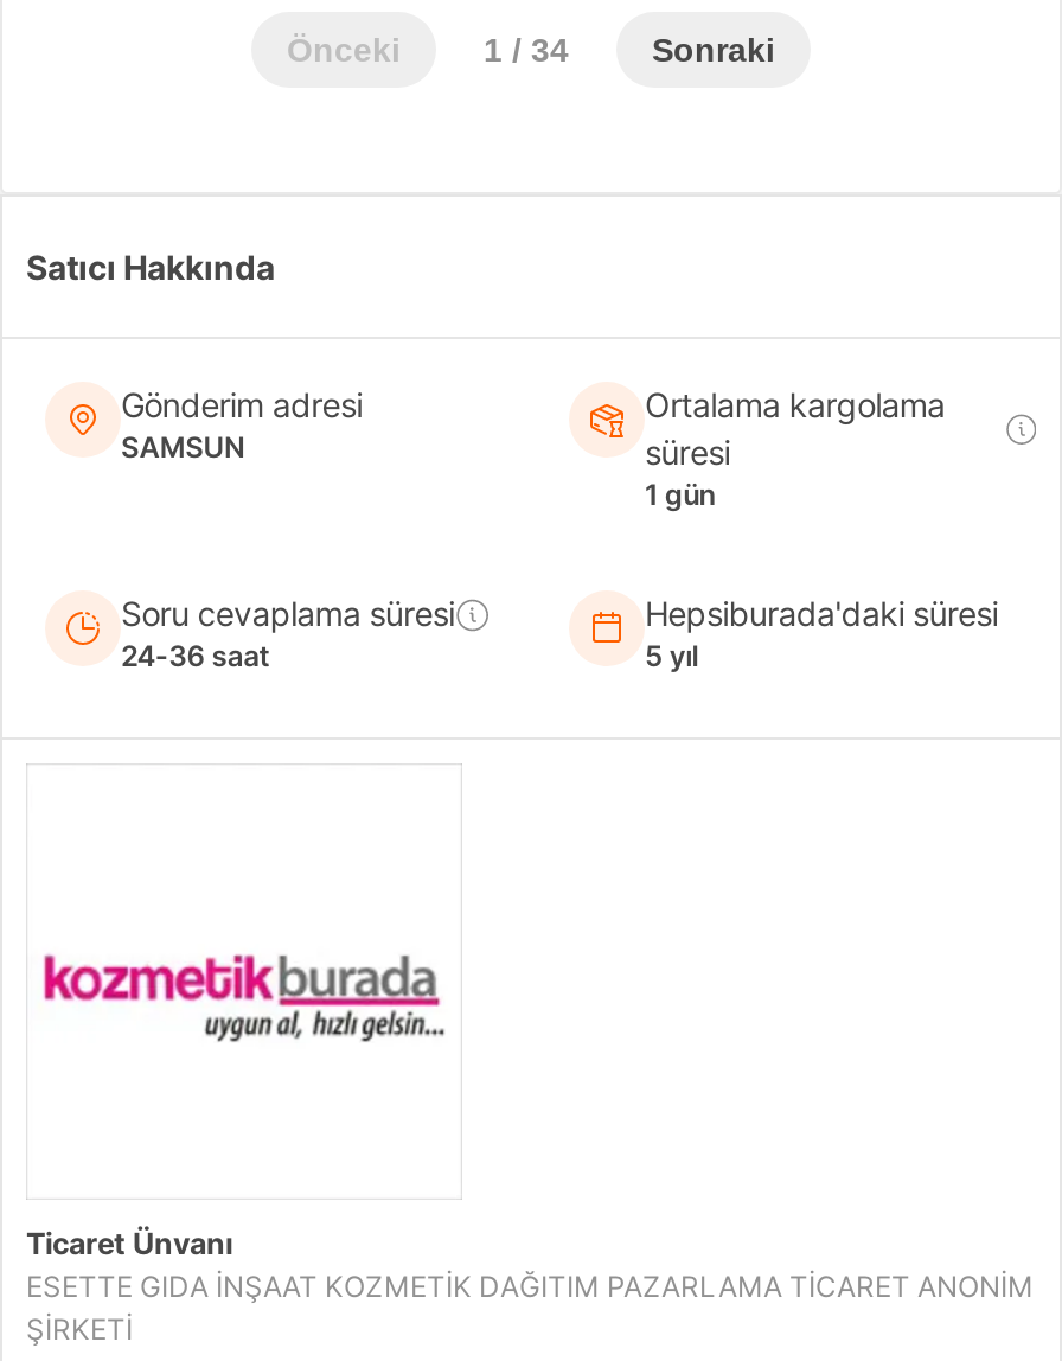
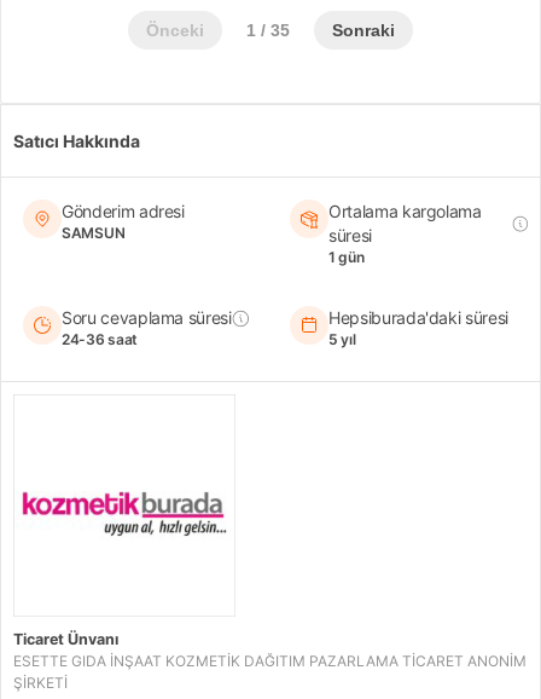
[484,31,569,69] 1 / 34 -> [246,21,290,40] 1 / 35

